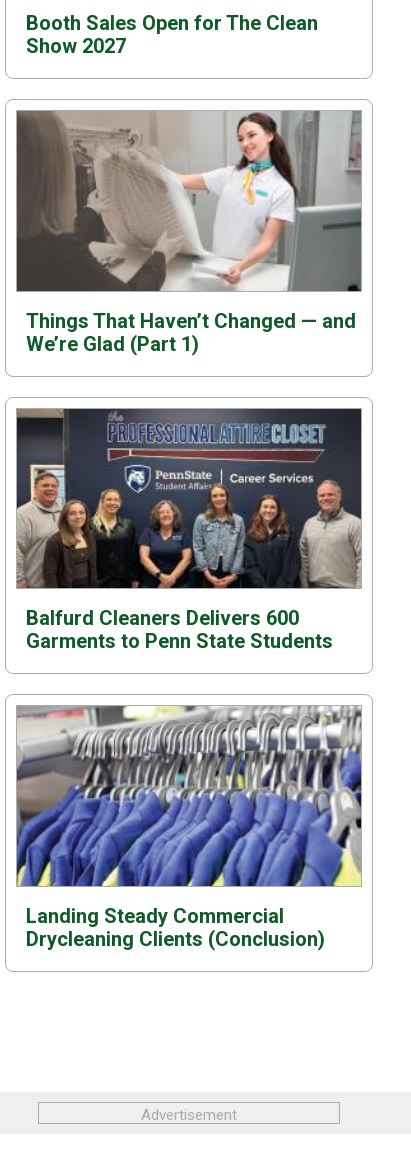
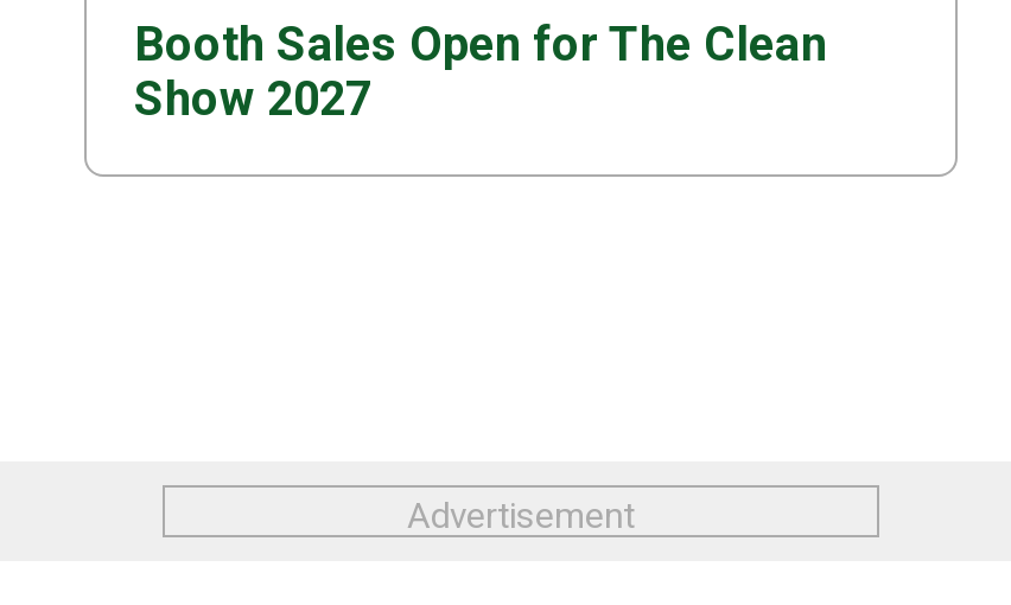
[15,109,363,355] [image] | Things That Haven’t Changed — and | We’re Glad (Part 1) -> none
[15,407,363,653] [image] | Balfurd Cleaners Delivers 600 | Garments to Penn State Students -> none
[15,704,363,951] [image] | Landing Steady Commercial | Drycleaning Clients (Conclusion) -> none

